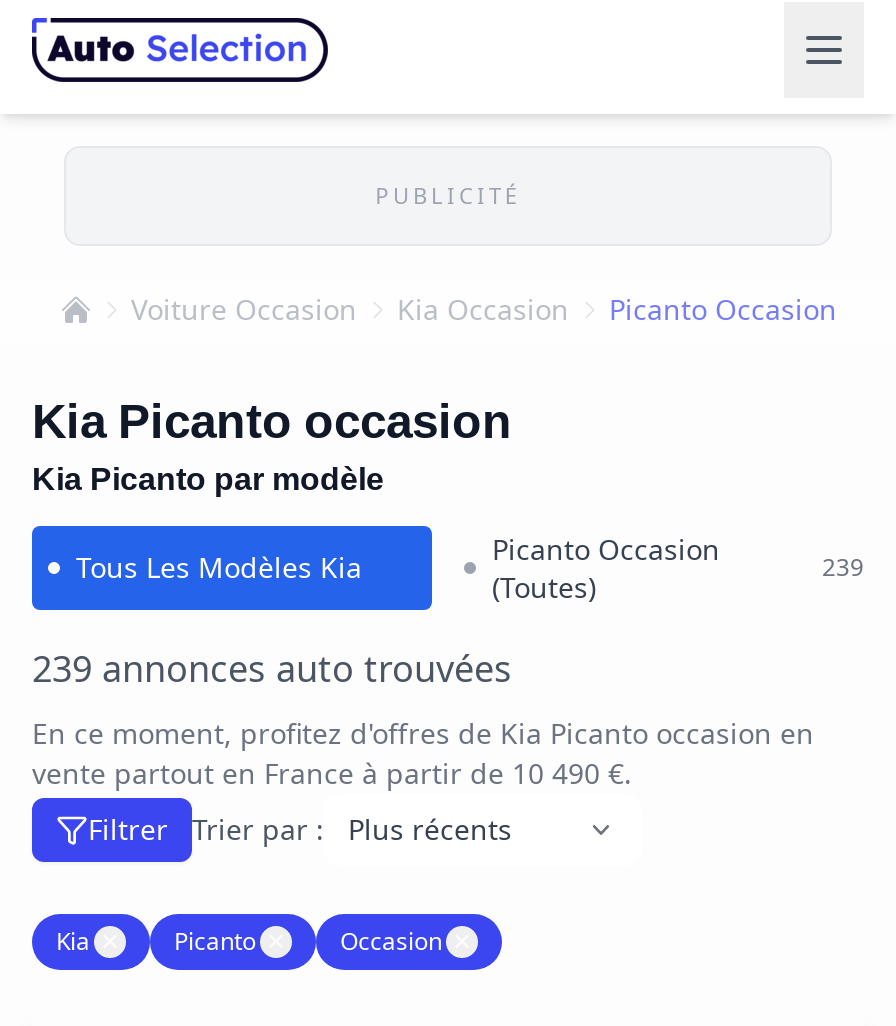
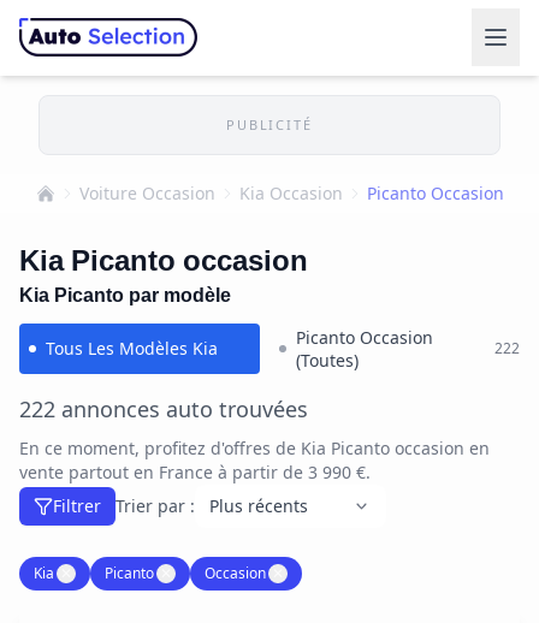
[822,552,864,582] 239 -> [494,339,520,357] 222
[32,648,512,690] 239 annonces auto trouvées -> [19,397,308,422] 222 annonces auto trouvées
[32,756,632,790] vente partout en France à partir de 10 490 €. -> [19,462,371,482] vente partout en France à partir de 3 990 €.

